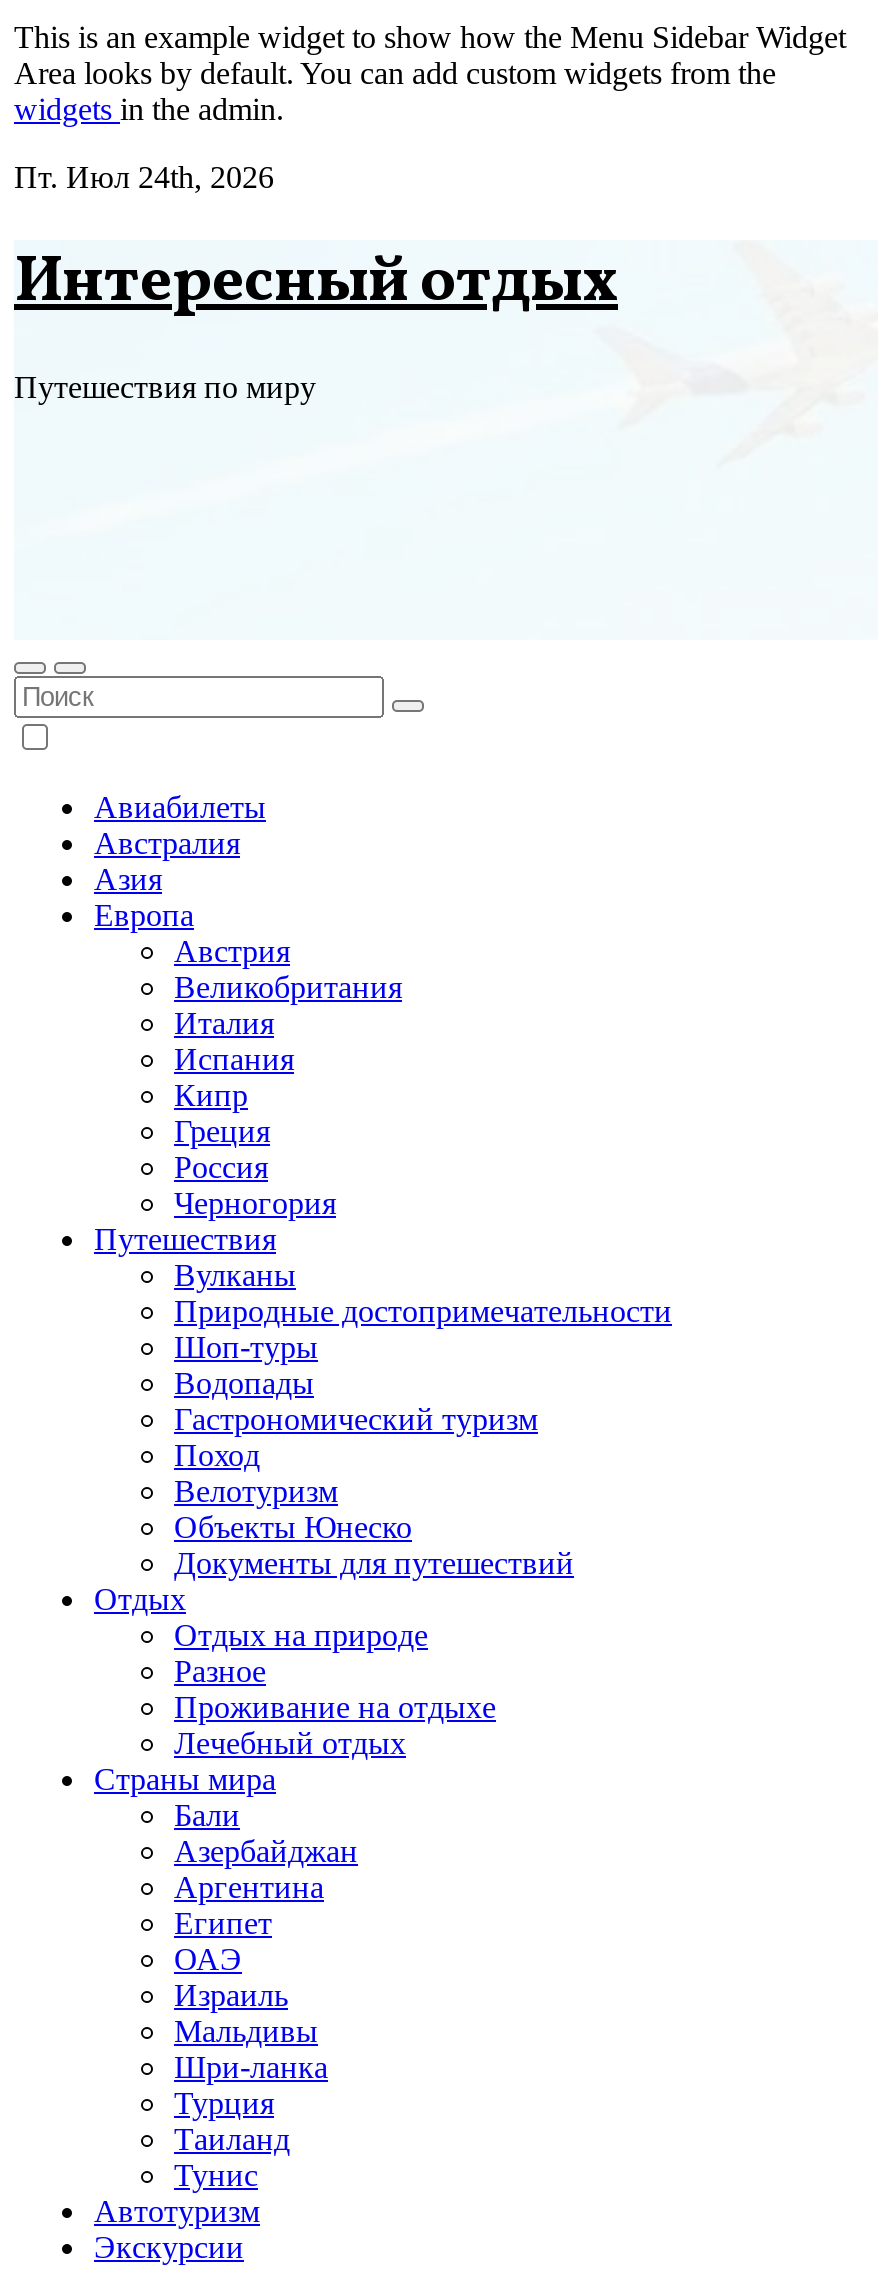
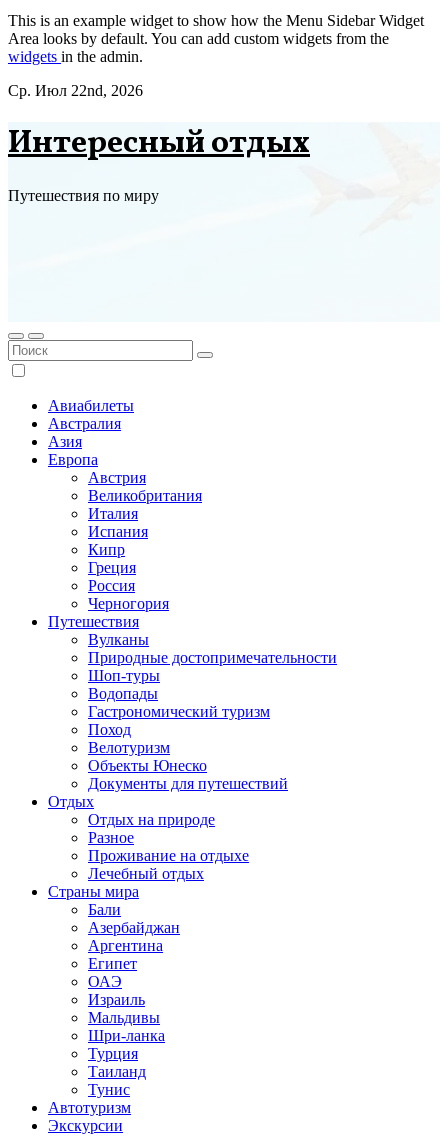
[14,160,274,194] Пт. Июл 24th, 2026 -> [8,82,143,99] Ср. Июл 22nd, 2026

